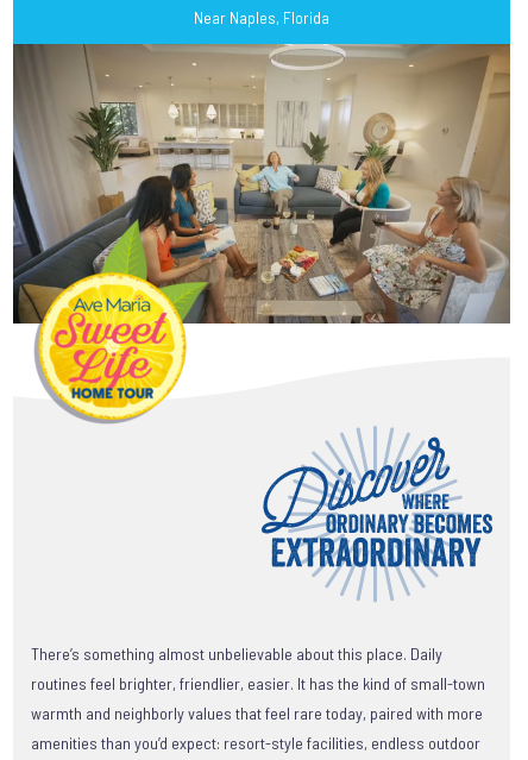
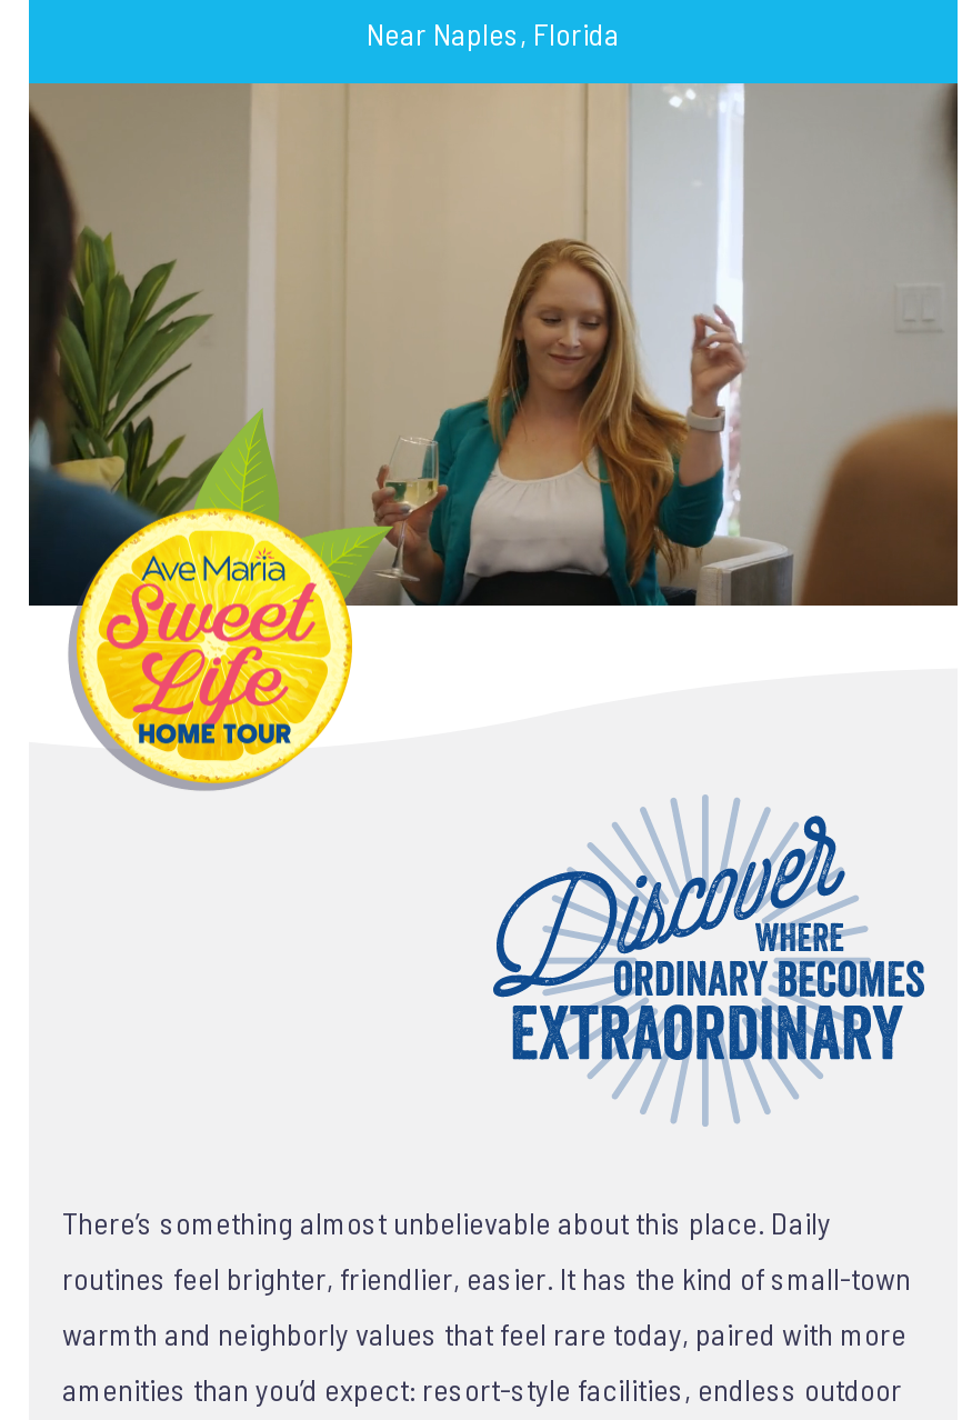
[12,43,511,325] [image] -> [27,82,960,609] [image]

